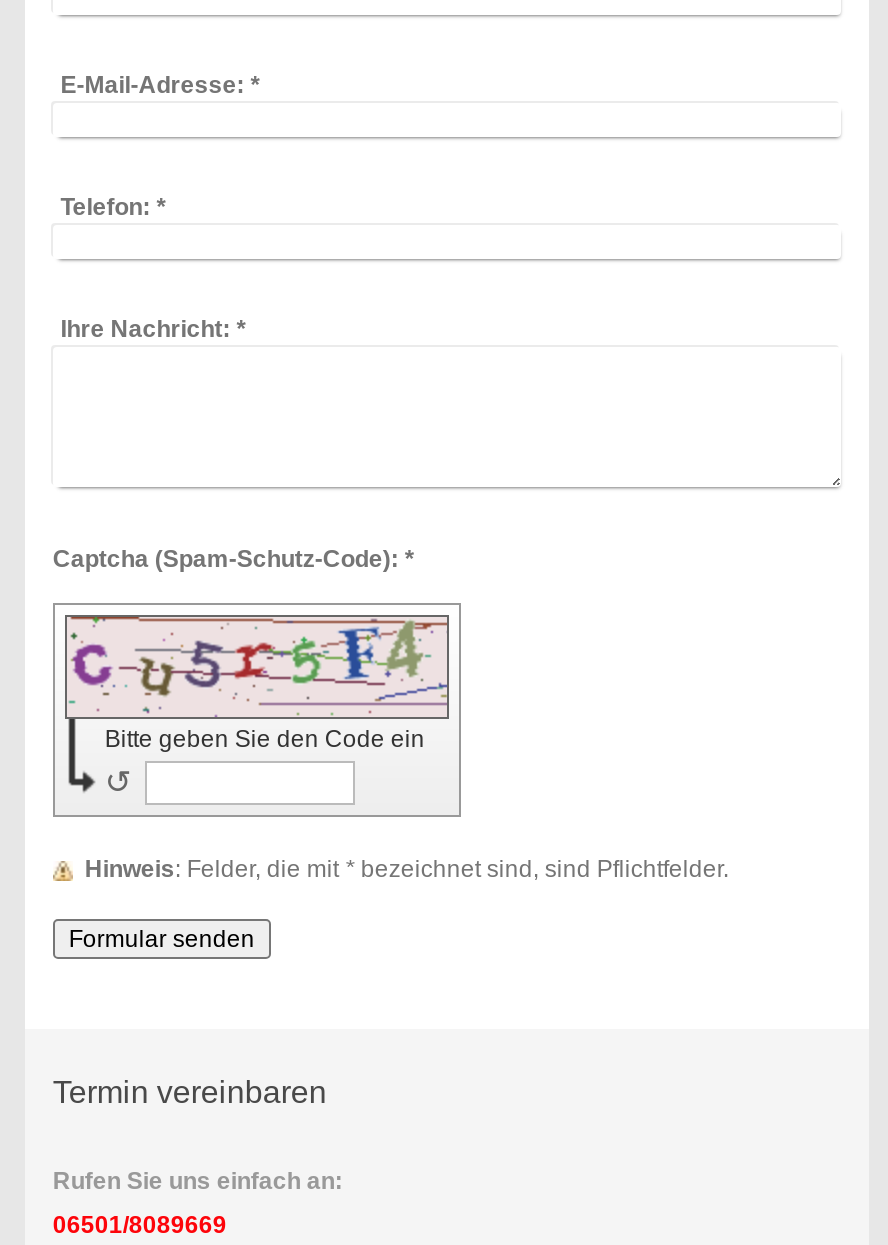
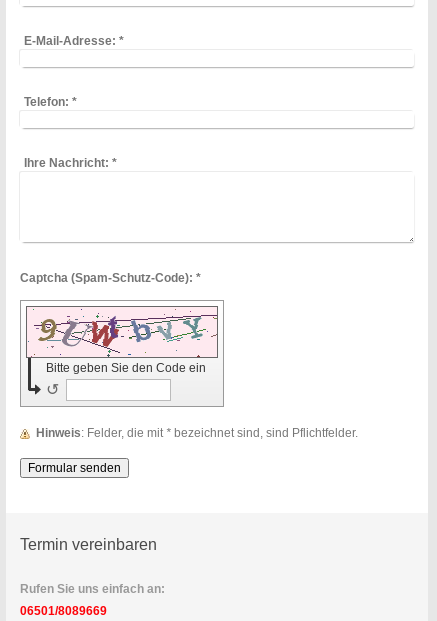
[69,615,449,719] [image] -> [27,306,218,358] [image]

